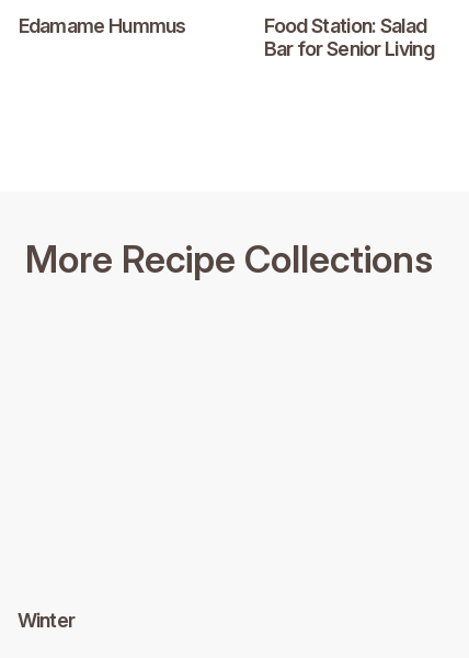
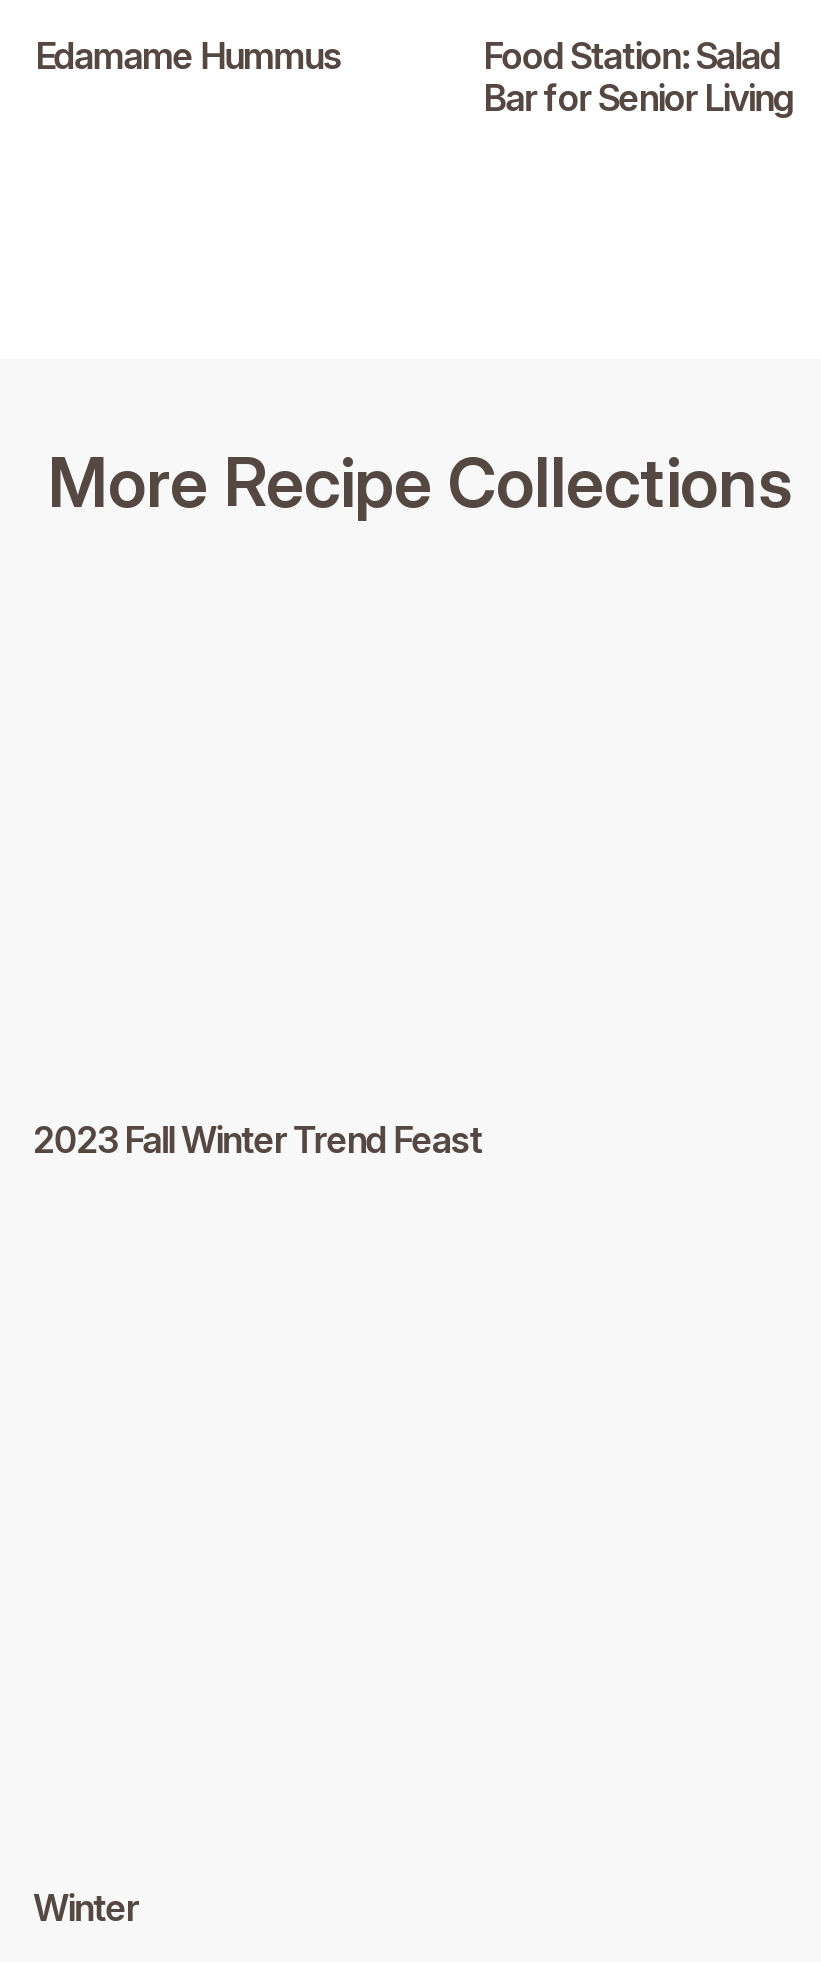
none -> [33,1120,482,1162] 2023 Fall Winter Trend Feast

